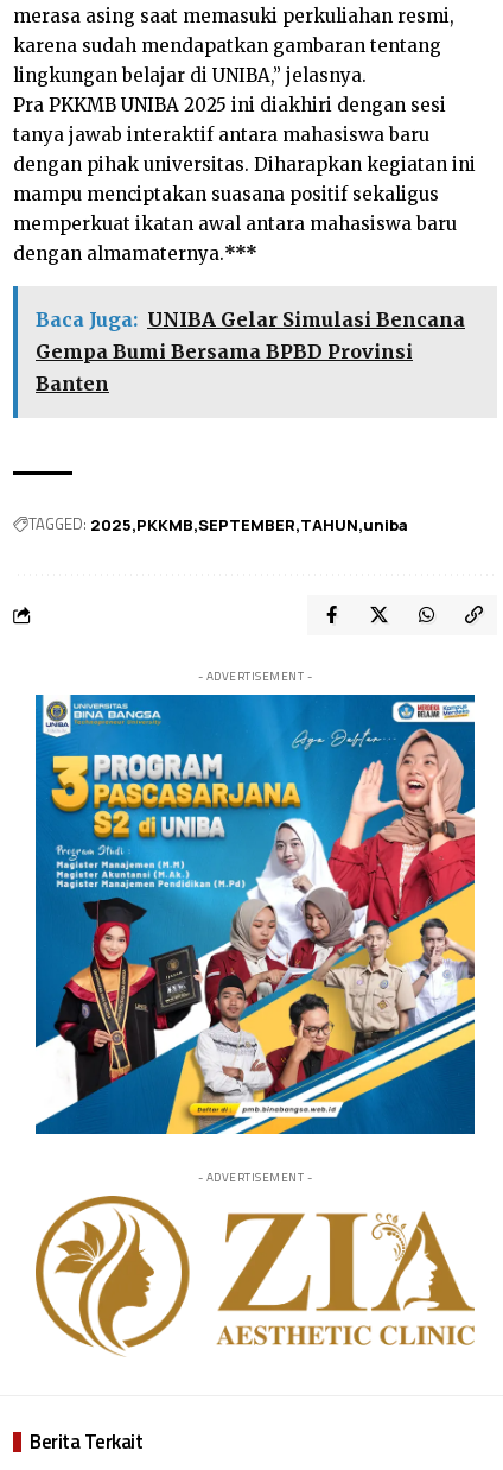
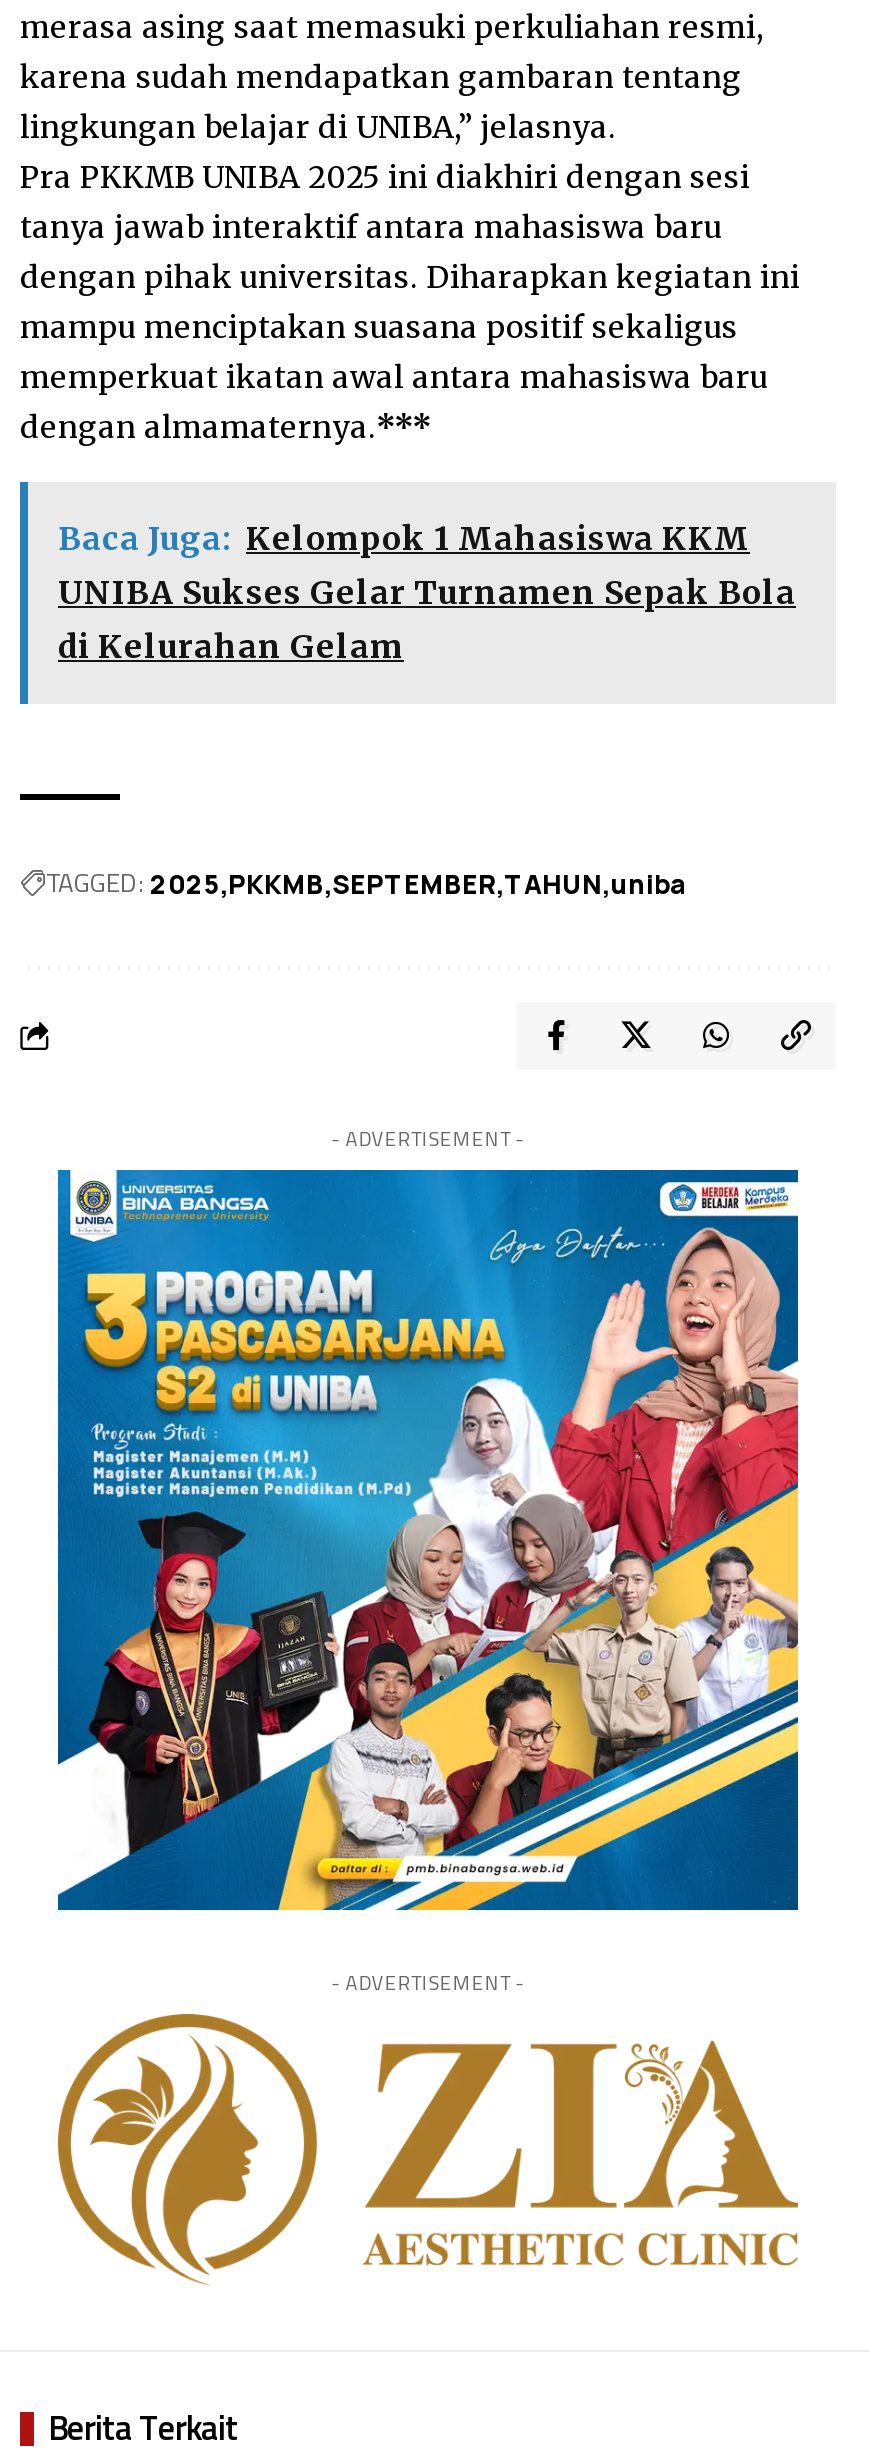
[36,307,465,395] Baca Juga: UNIBA Gelar Simulasi Bencana | Gempa Bumi Bersama BPBD Provinsi | Banten -> [58,517,796,665] Baca Juga: Kelompok 1 Mahasiswa KKM | UNIBA Sukses Gelar Turnamen Sepak Bola | di Kelurahan Gelam

